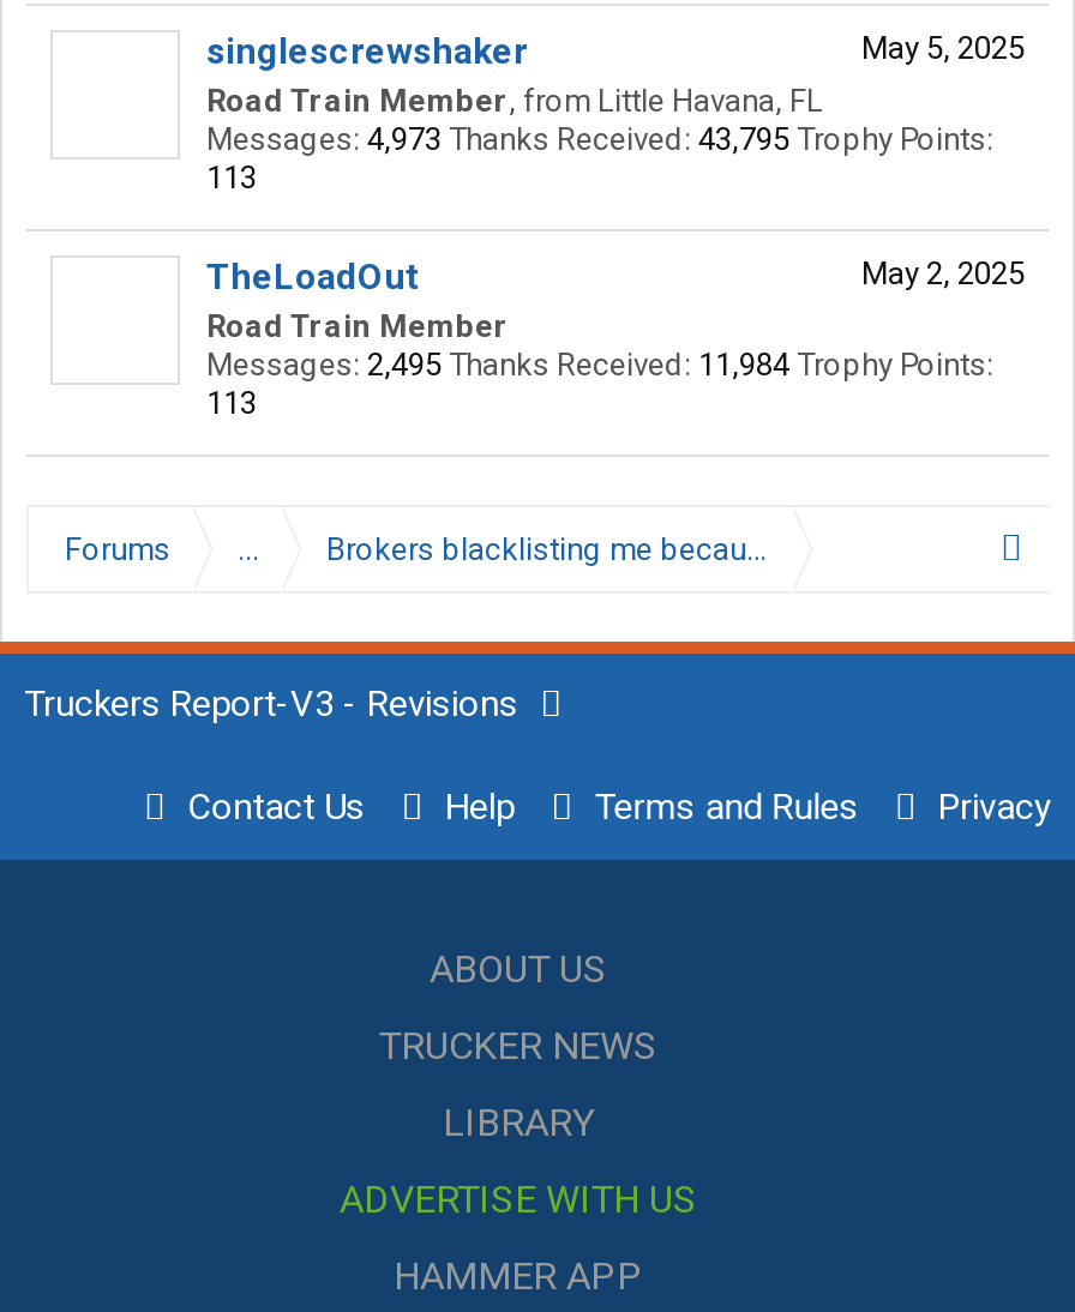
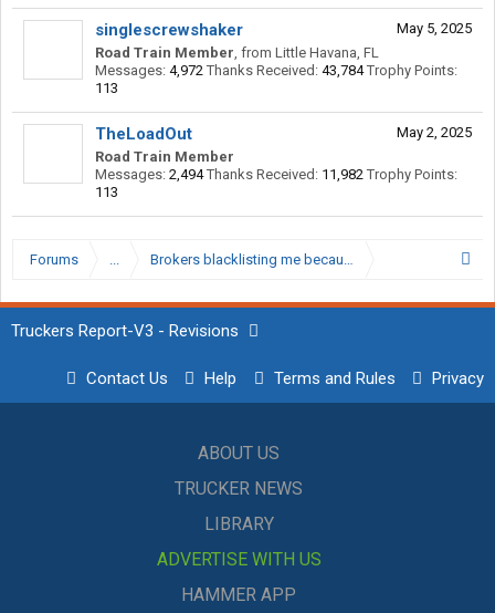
[206,121,993,157] Messages: 4,973 Thanks Received: 43,795 Trophy Points: -> [95,62,457,79] Messages: 4,972 Thanks Received: 43,784 Trophy Points:
[206,347,993,383] Messages: 2,495 Thanks Received: 11,984 Trophy Points: -> [95,166,457,183] Messages: 2,494 Thanks Received: 11,982 Trophy Points:

